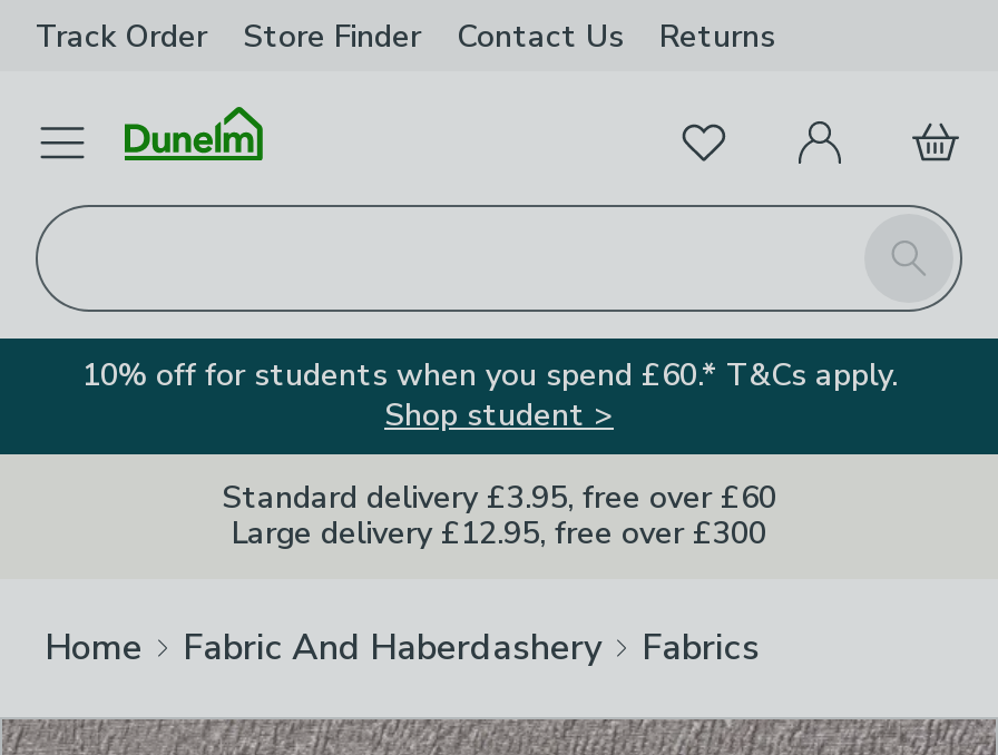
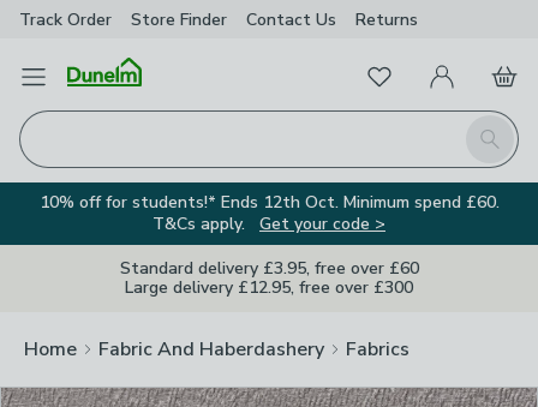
[82,354,898,437] 10% off for students when you spend £60.* T&Cs apply. | Shop student > -> [39,191,499,235] 10% off for students!* Ends 12th Oct. Minimum spend £60. | T&Cs apply. Get your code >

